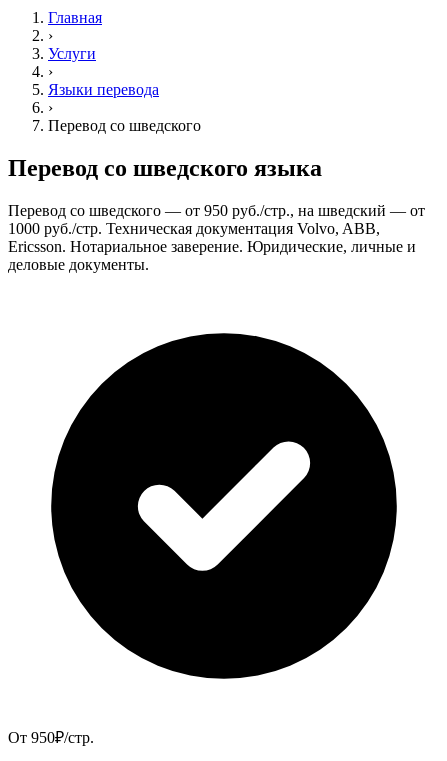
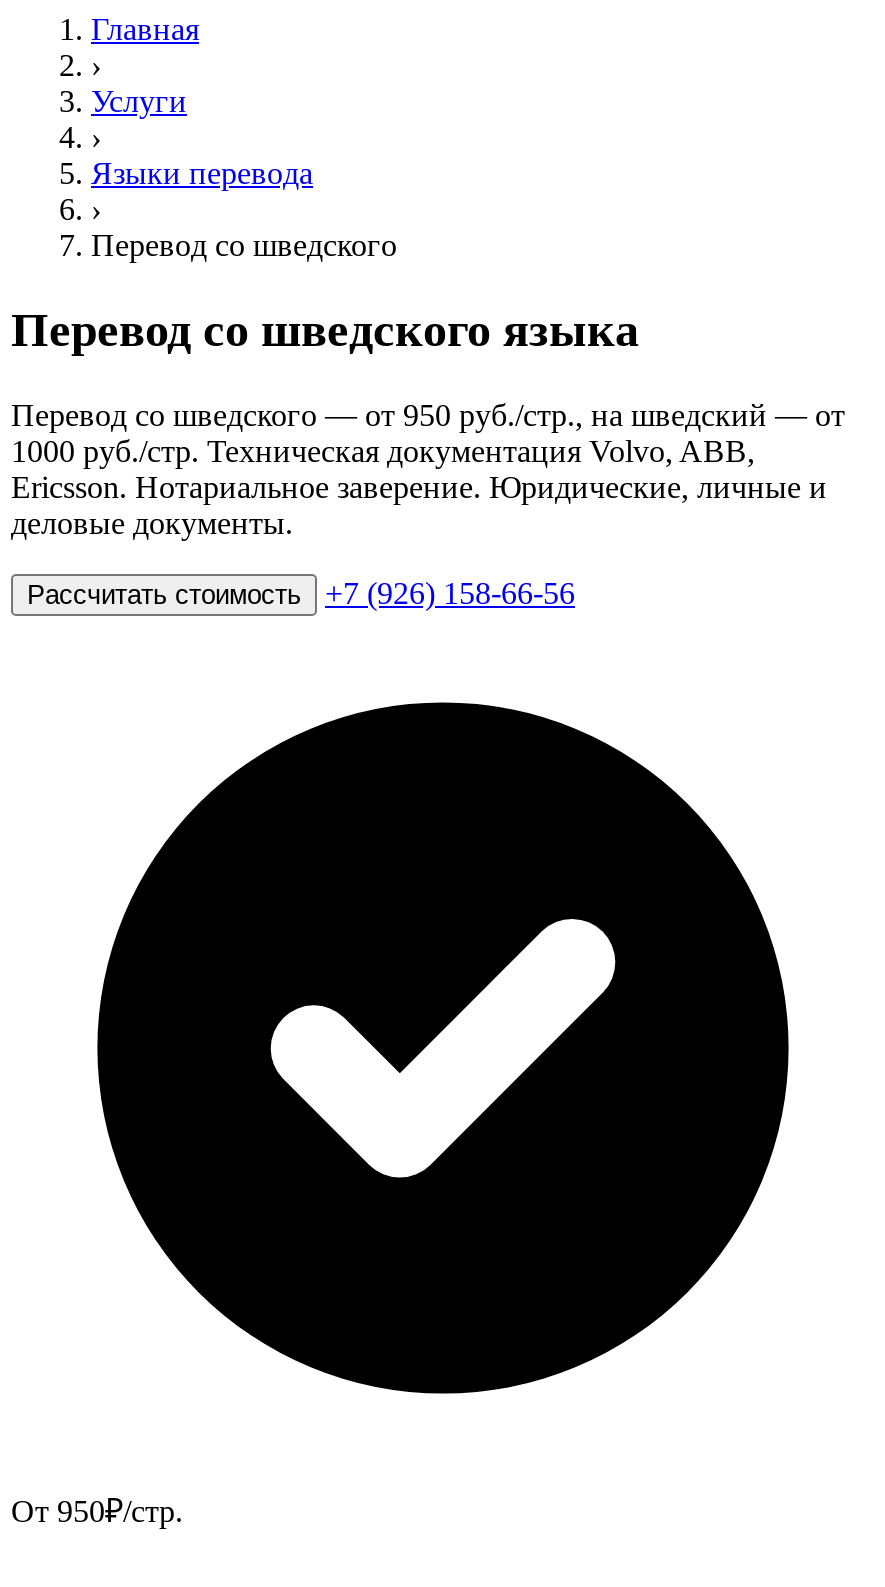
none -> [27,576,575,610] Рассчитать стоимость | +7 (926) 158-66-56

